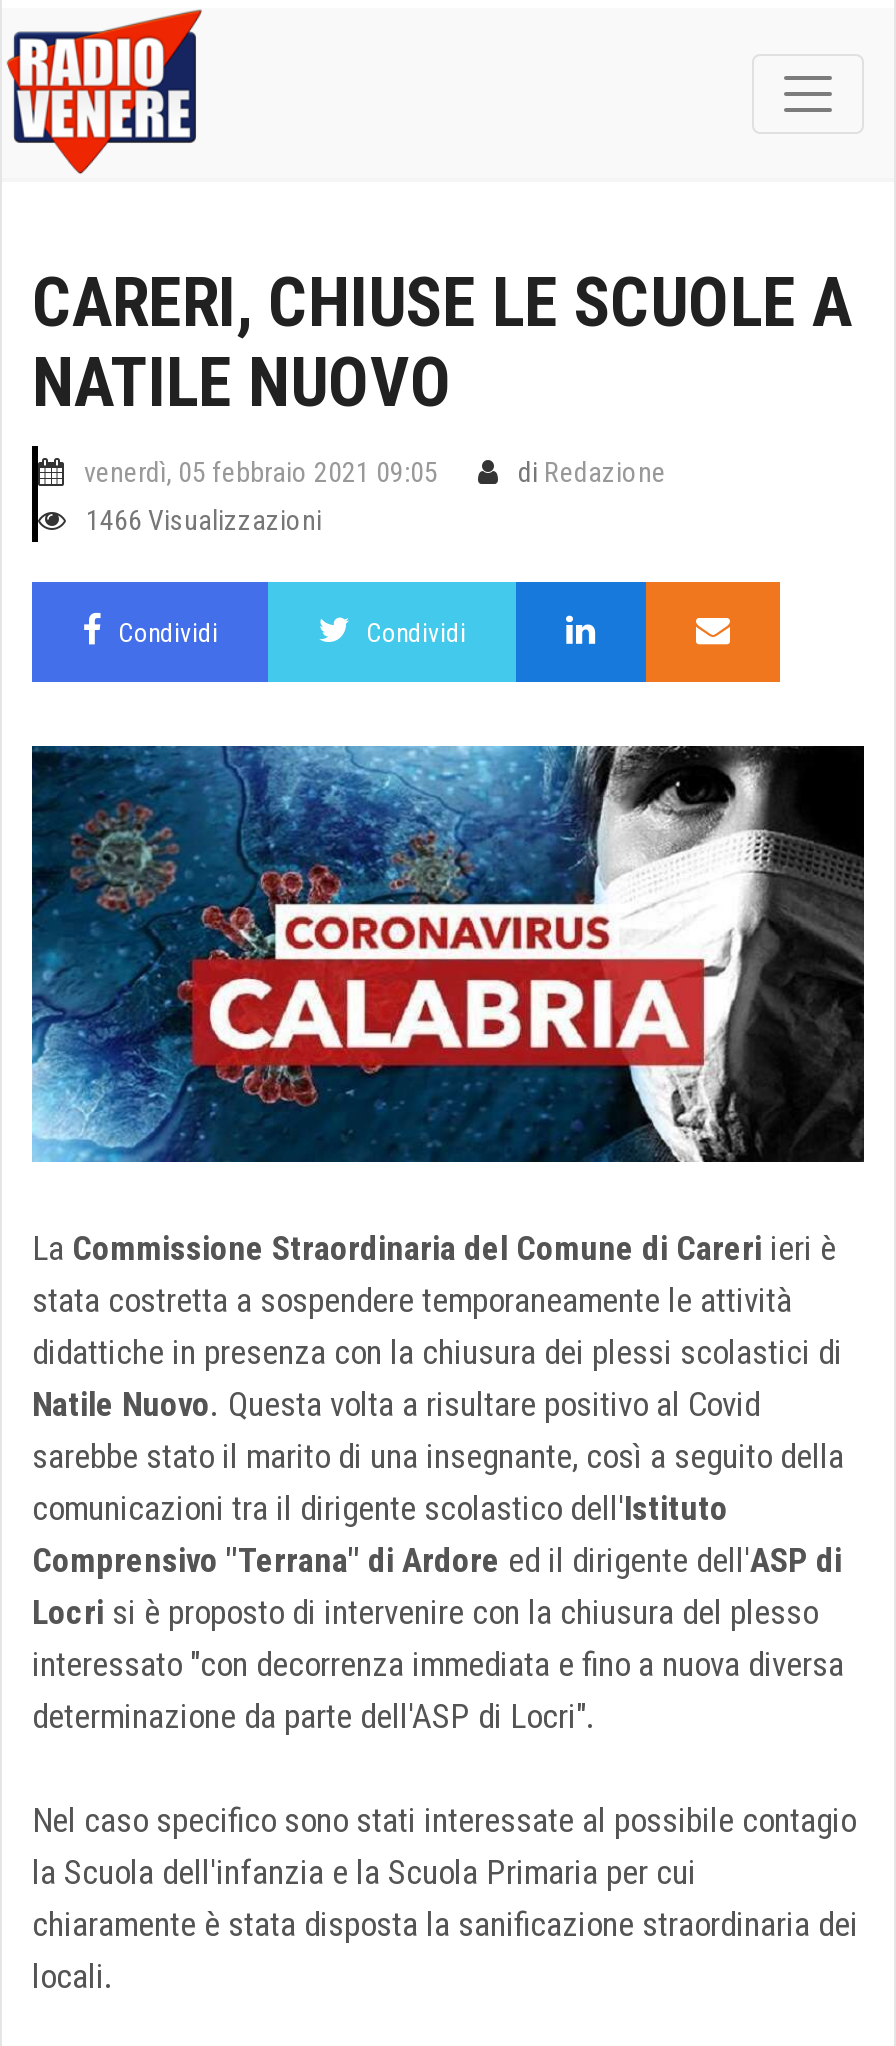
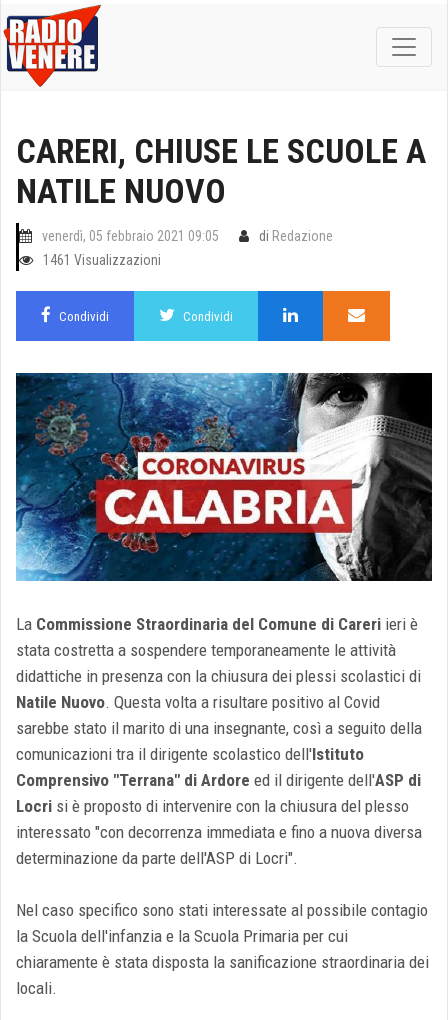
[86,504,322,536] 1466 Visualizzazioni -> [43,252,161,268] 1461 Visualizzazioni

